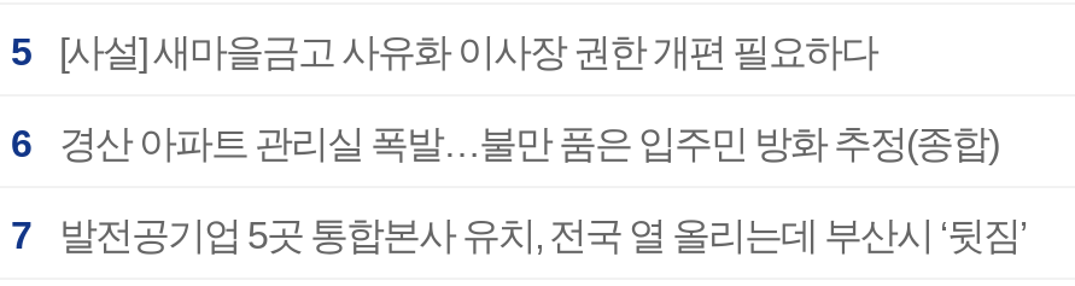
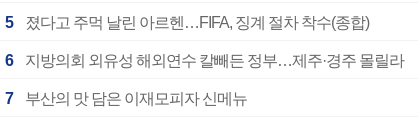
[59,31,877,72] [사설] 새마을금고 사유화 이사장 권한 개편 필요하다 -> [25,14,369,31] 졌다고 주먹 날린 아르헨…FIFA, 징계 절차 착수(종합)
[59,123,998,164] 경산 아파트 관리실 폭발…불만 품은 입주민 방화 추정(종합) -> [25,52,404,69] 지방의회 외유성 해외연수 칼빼든 정부…제주·경주 몰릴라
[59,215,1027,256] 발전공기업 5곳 통합본사 유치, 전국 열 올리는데 부산시 ‘뒷짐’ -> [25,90,247,107] 부산의 맛 담은 이재모피자 신메뉴

